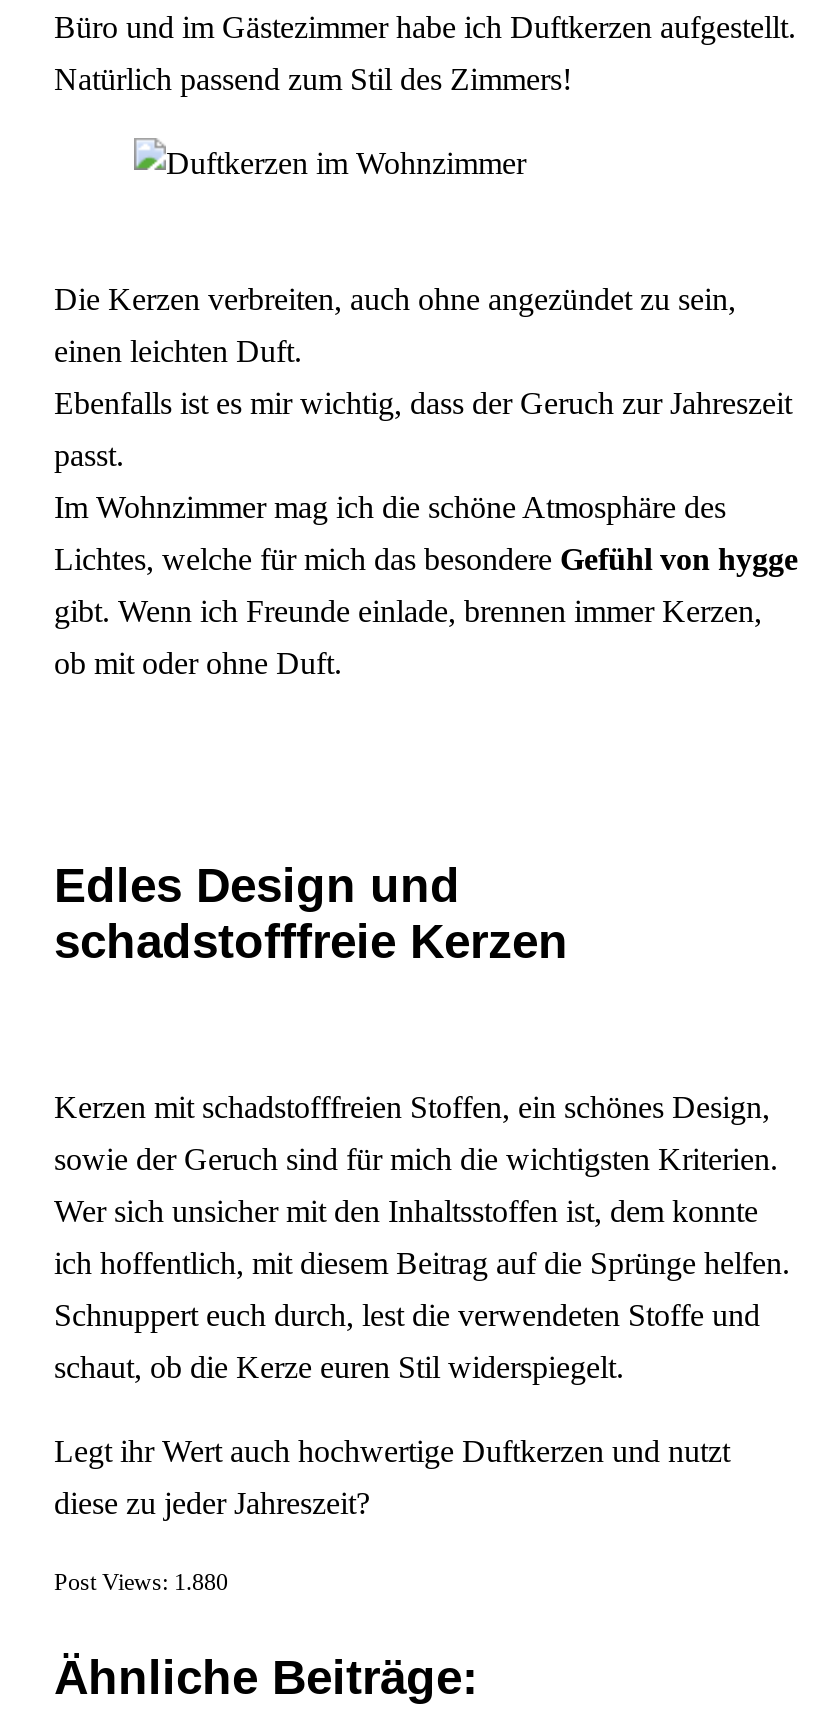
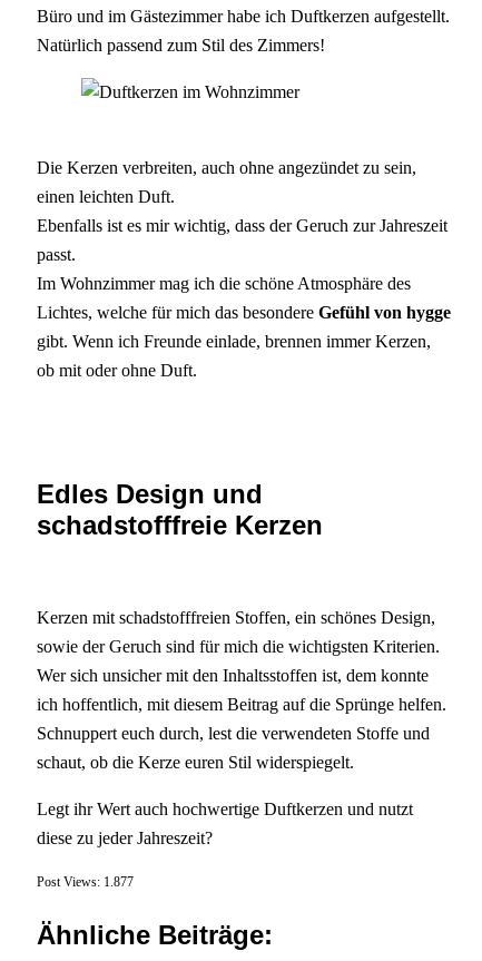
[54,1568,228,1596] Post Views: 1.880 -> [37,874,134,890] Post Views: 1.877

